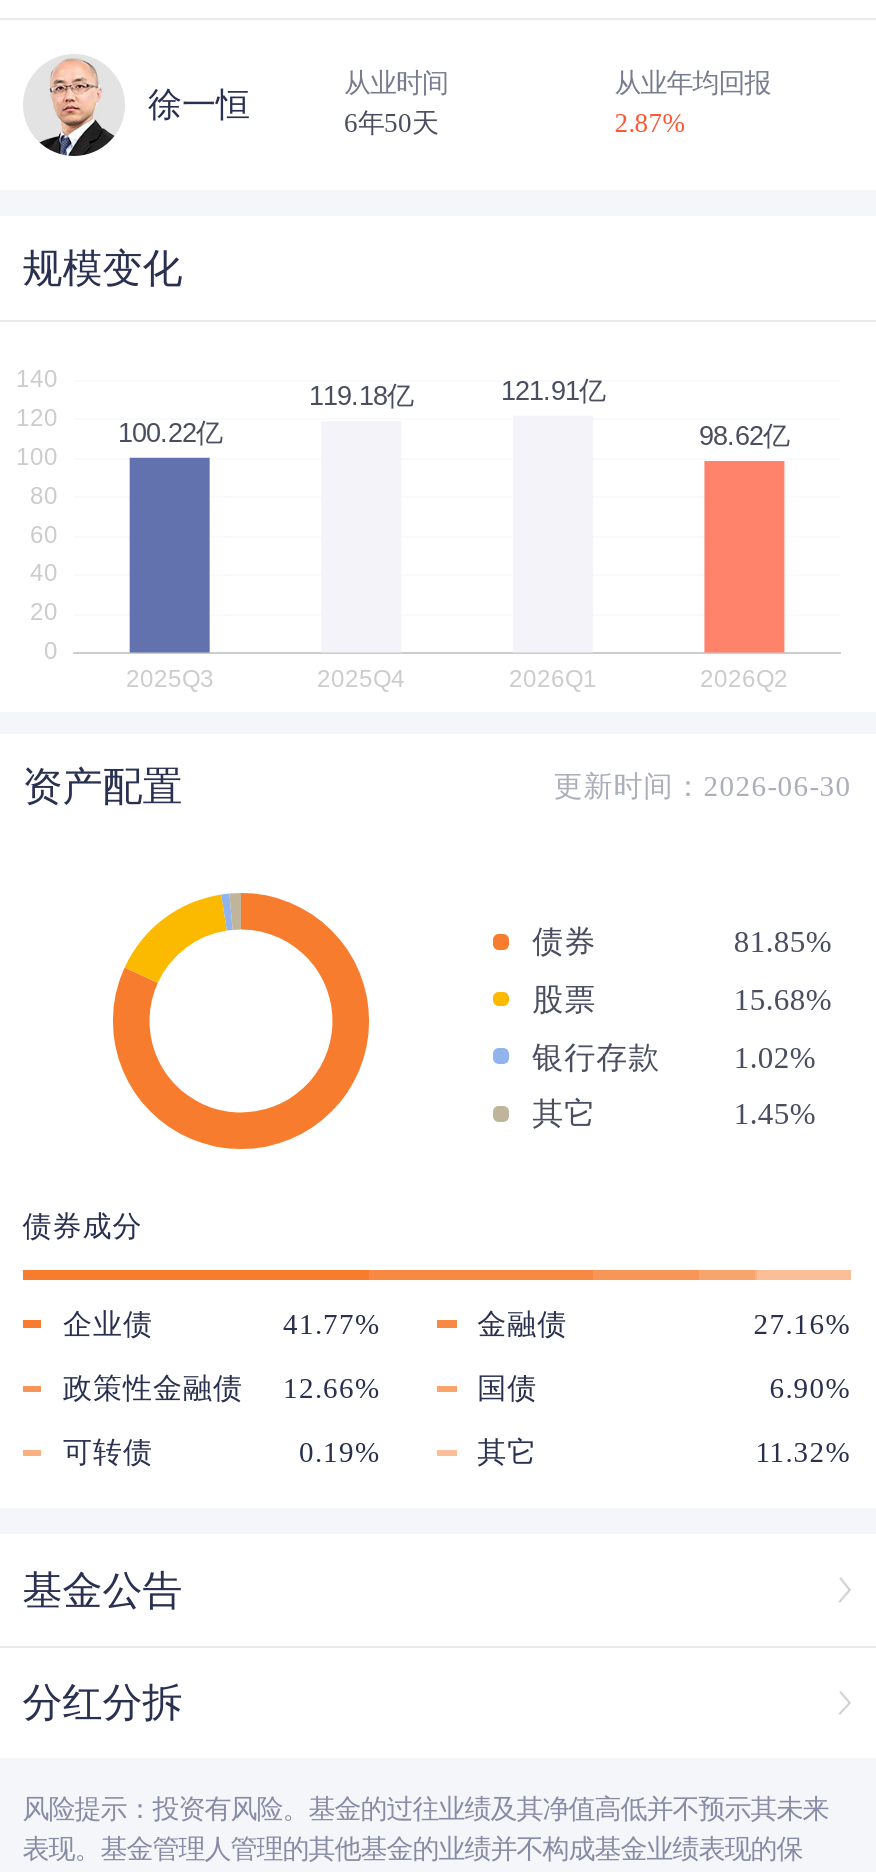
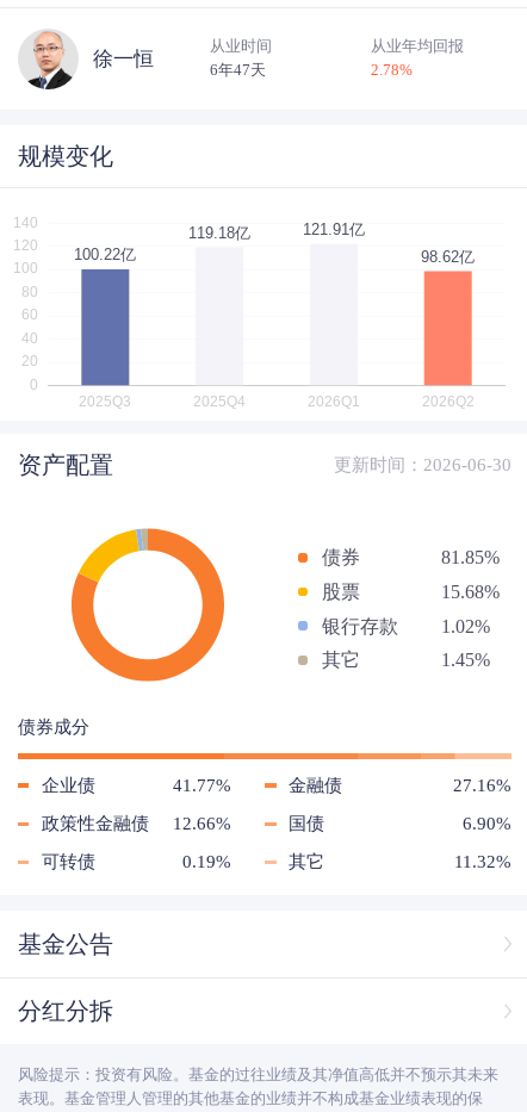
[344,108,438,138] 6年50天 -> [209,61,265,79] 6年47天
[615,108,685,138] 2.87% -> [371,61,412,79] 2.78%

